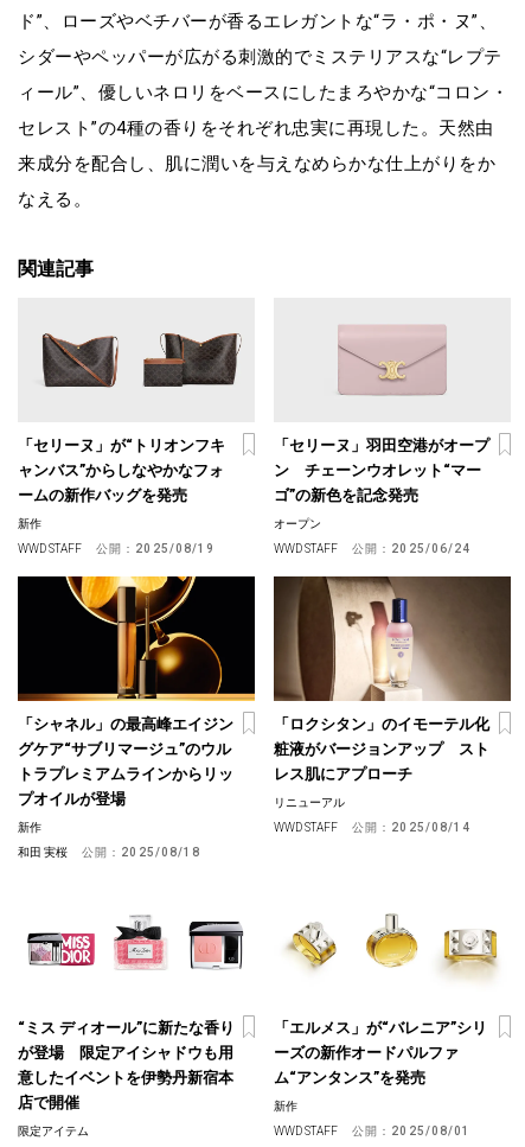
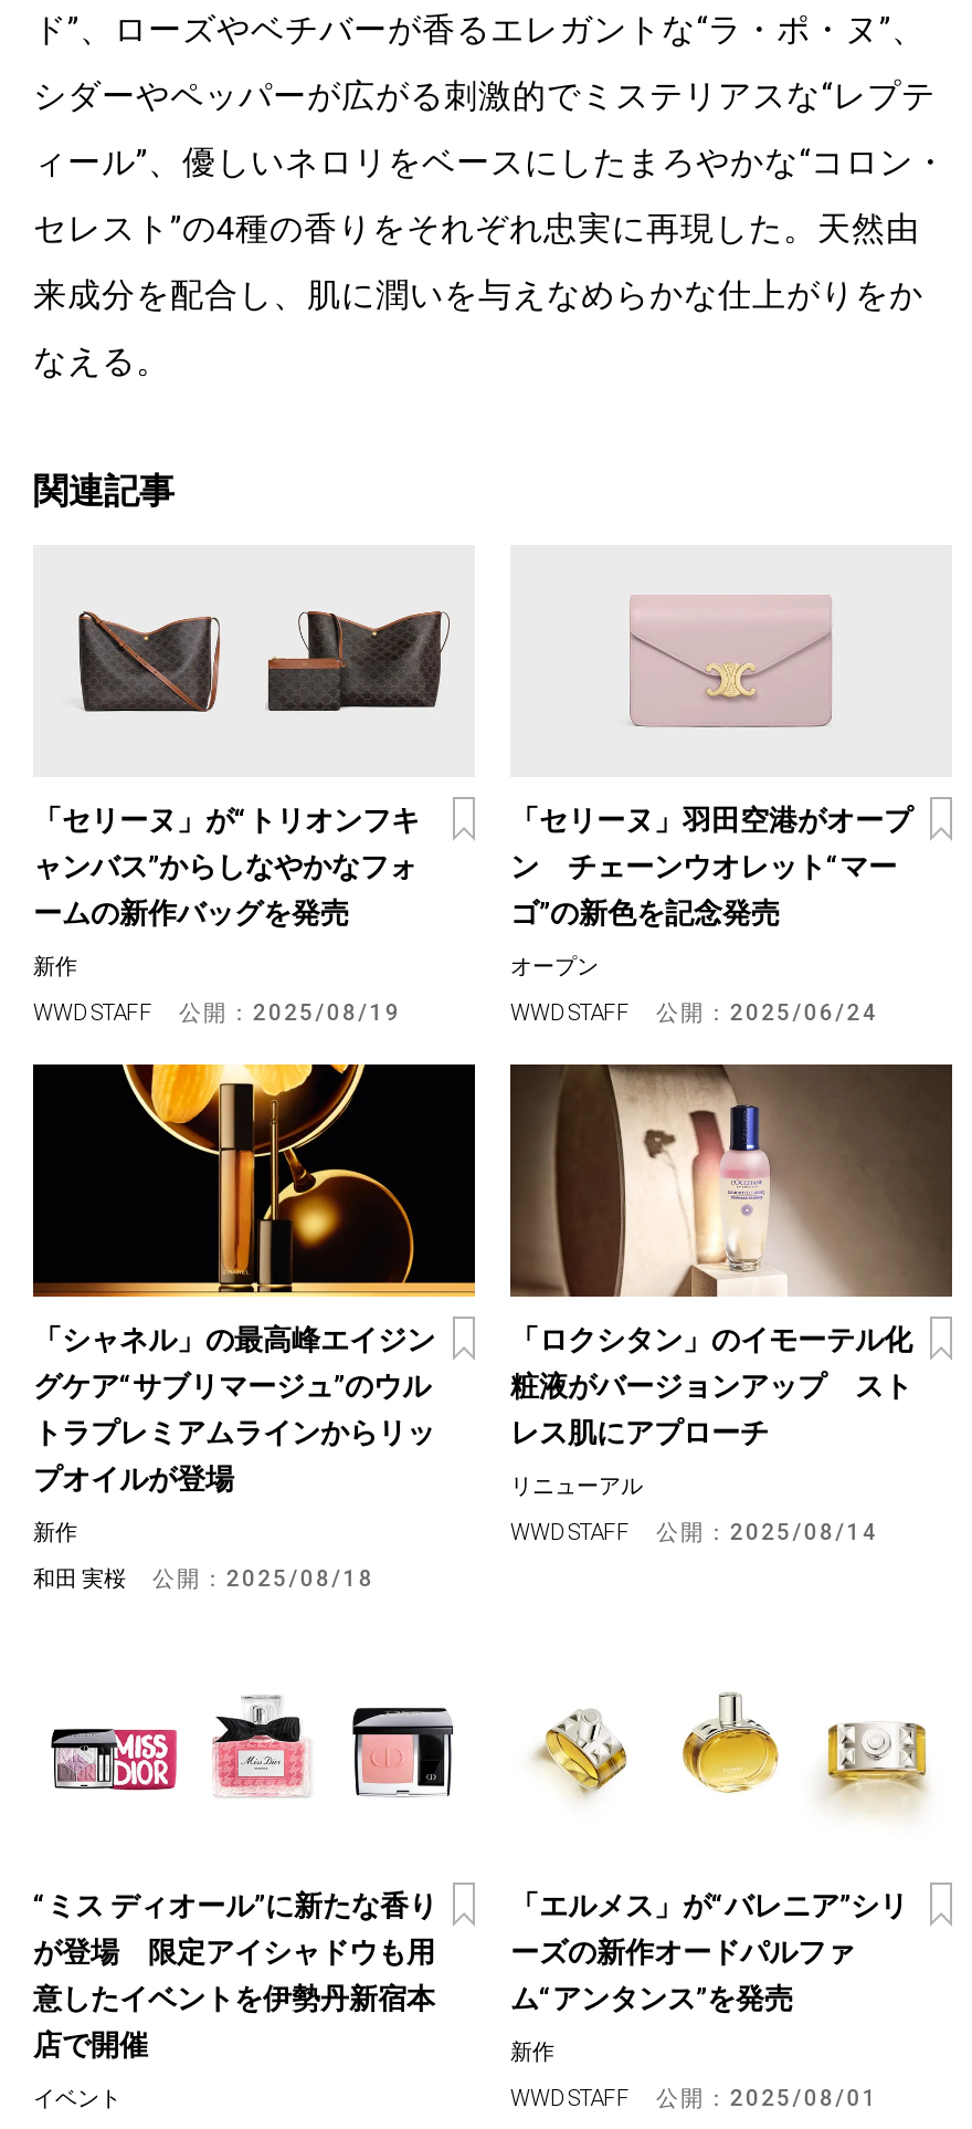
[18,1124,89,1137] 限定アイテム -> [33,2087,121,2111] イベント

